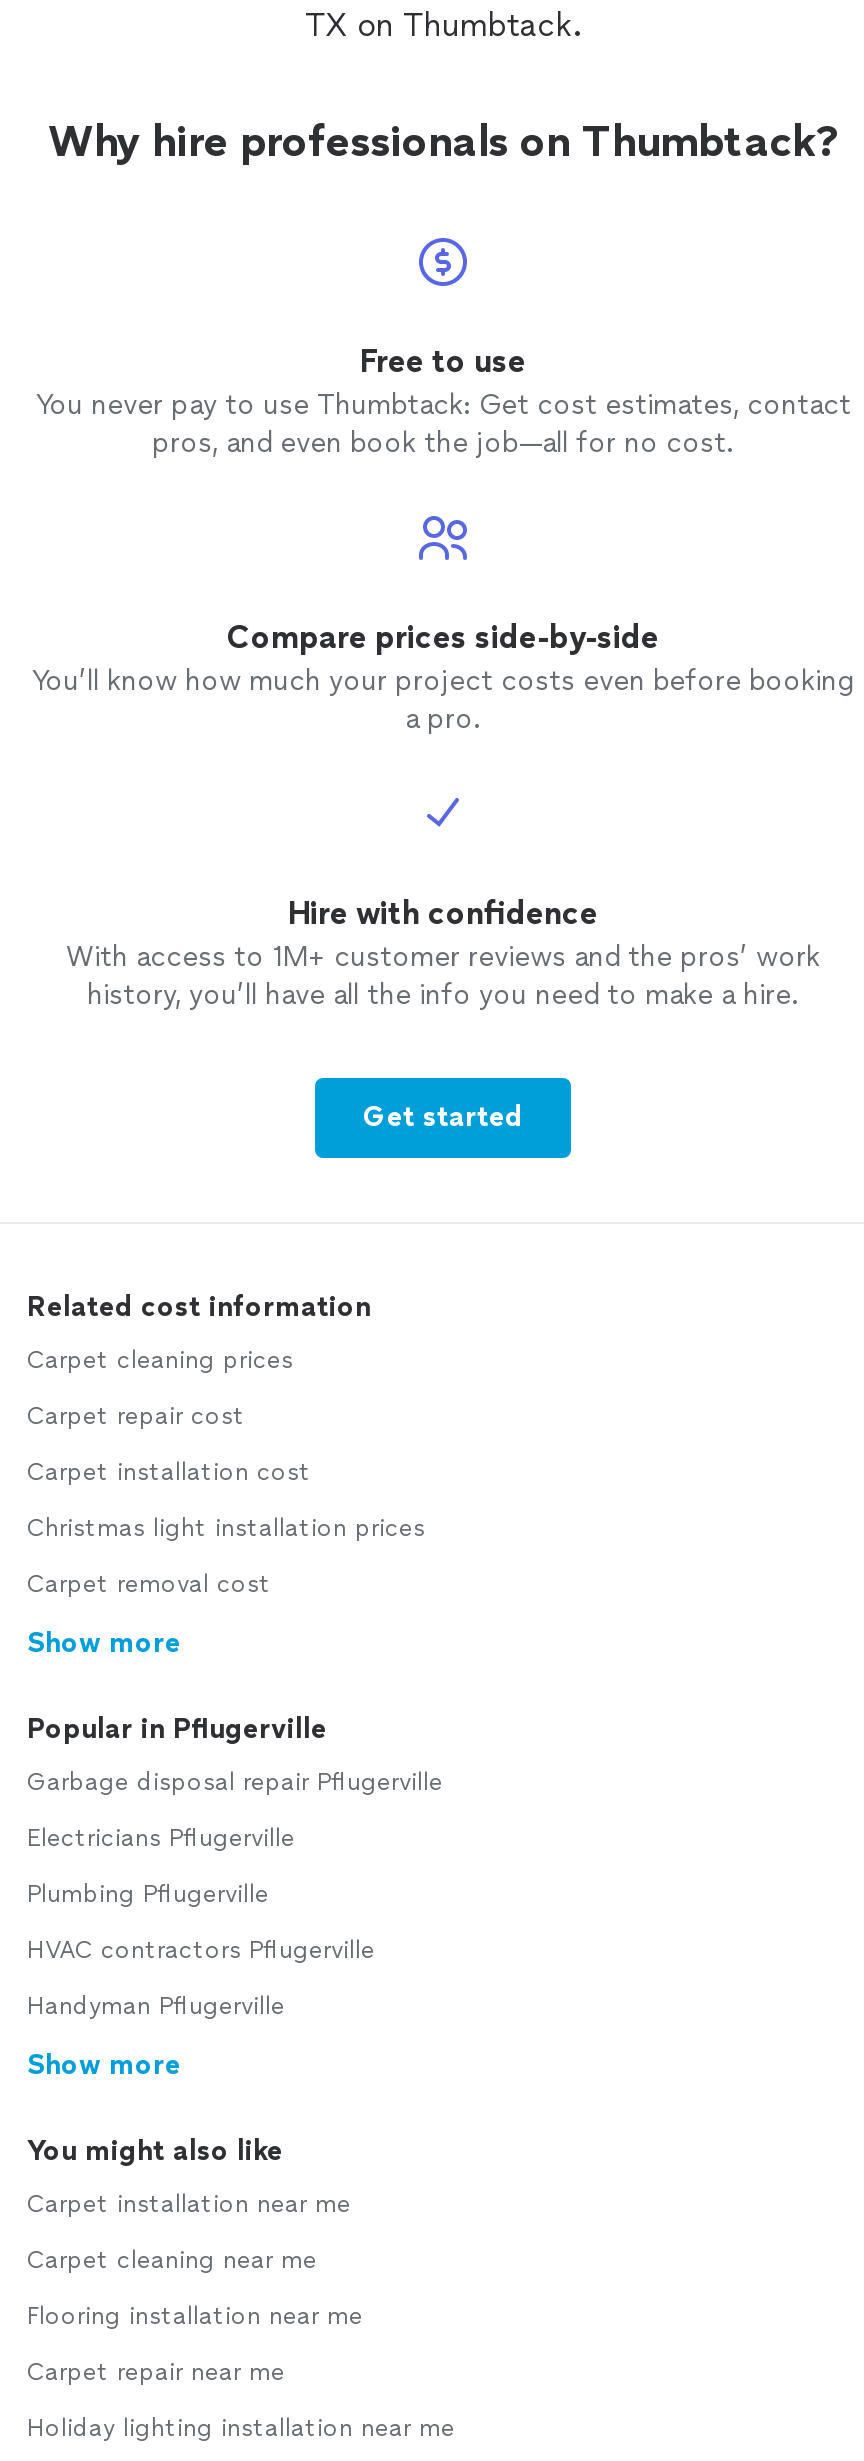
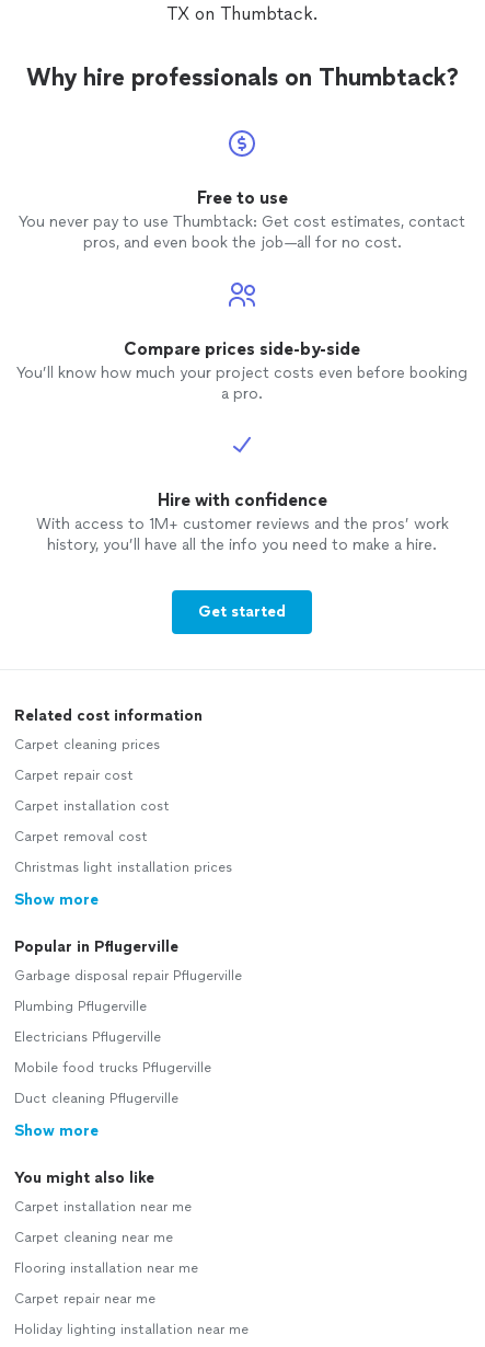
moved [27,1514,425,1542] -> [14,860,232,875]: Christmas light installation prices
moved [27,1570,271,1598] -> [14,829,148,844]: Carpet removal cost
moved [27,1824,295,1852] -> [14,1029,161,1045]: Electricians Pflugerville
moved [27,1880,269,1908] -> [14,999,147,1014]: Plumbing Pflugerville
[27,1936,375,2020] HVAC contractors Pflugerville | Handyman Pflugerville -> [14,1060,211,1106] Mobile food trucks Pflugerville | Duct cleaning Pflugerville

